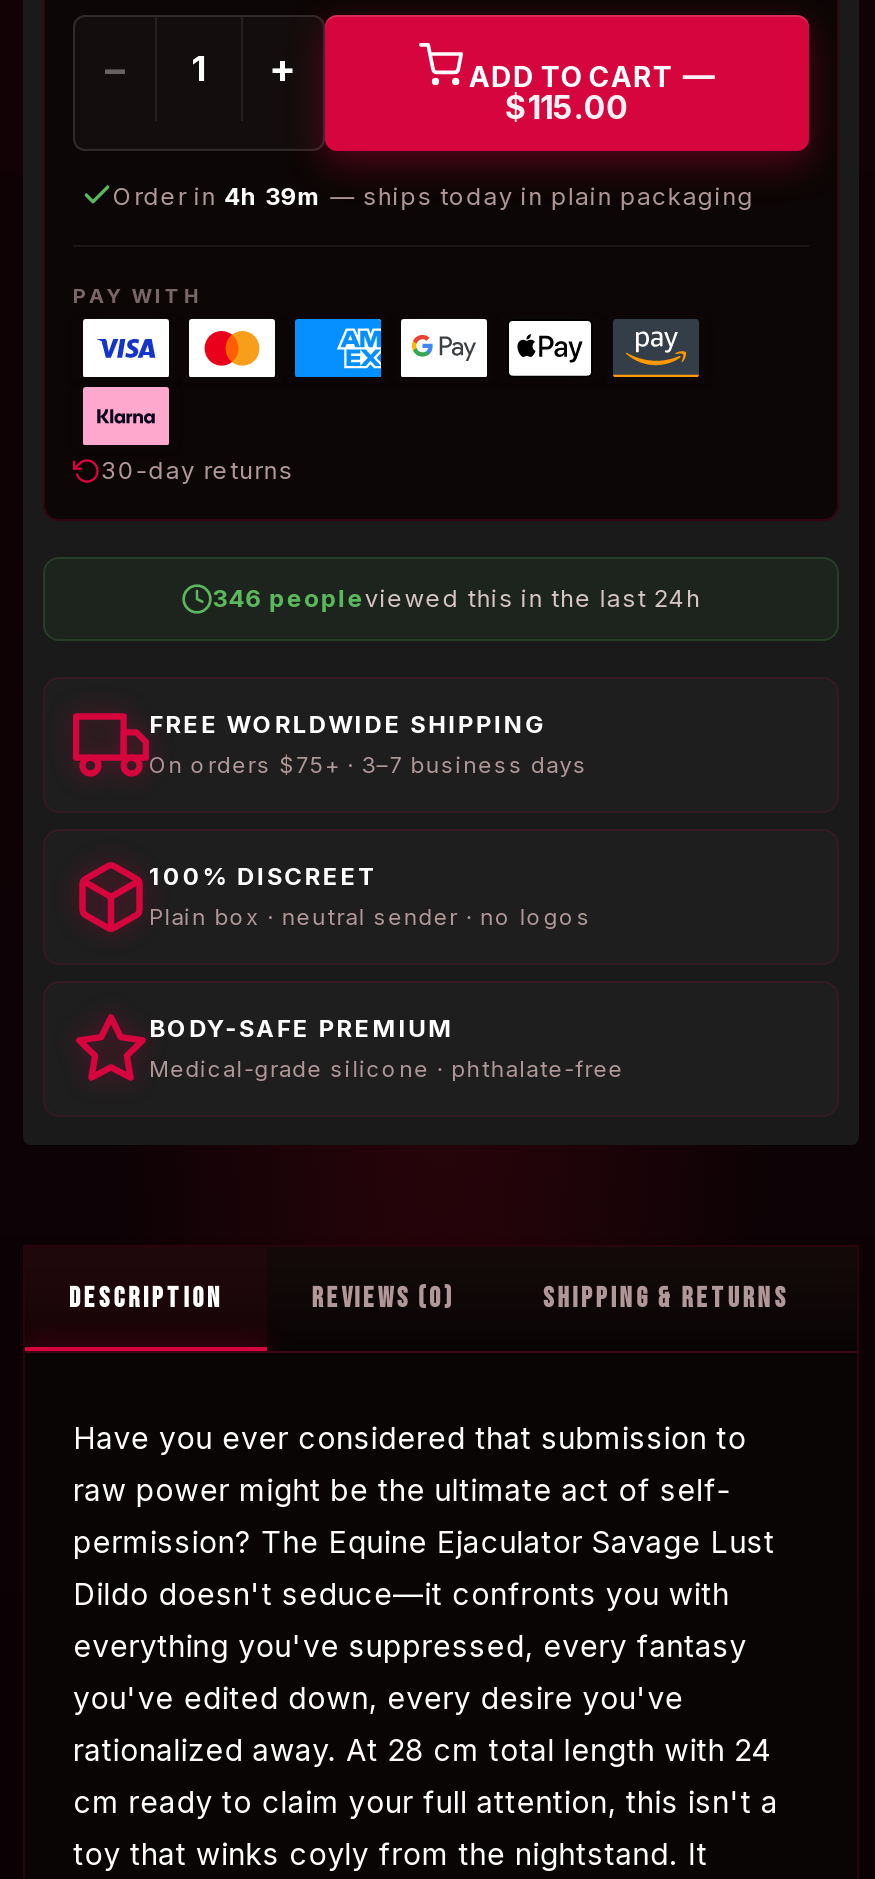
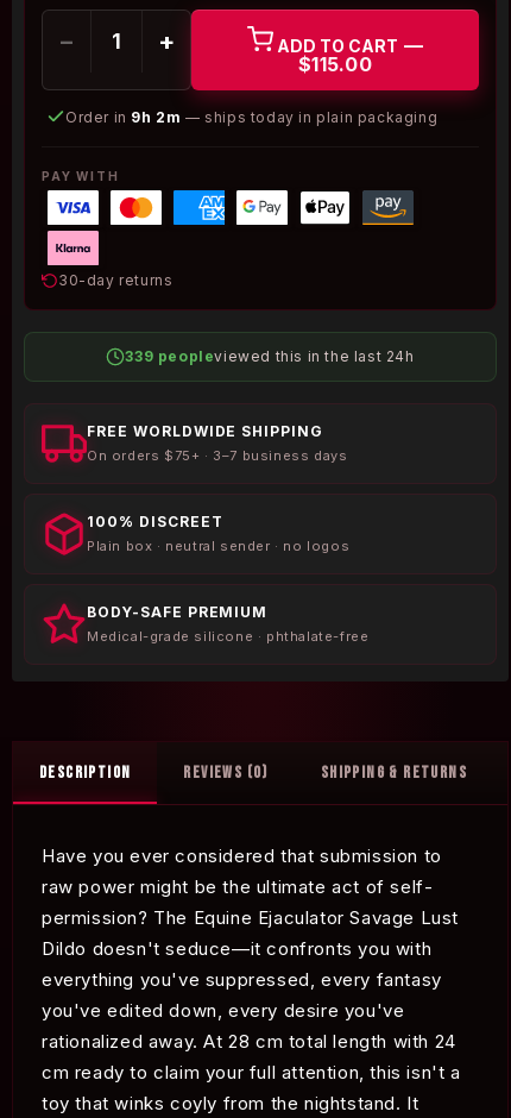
[113,180,755,210] Order in 4h 39m — ships today in plain packaging -> [65,108,438,126] Order in 9h 2m — ships today in plain packaging
[213,582,701,612] 346 peopleviewed this in the last 24h -> [125,347,414,365] 339 peopleviewed this in the last 24h

